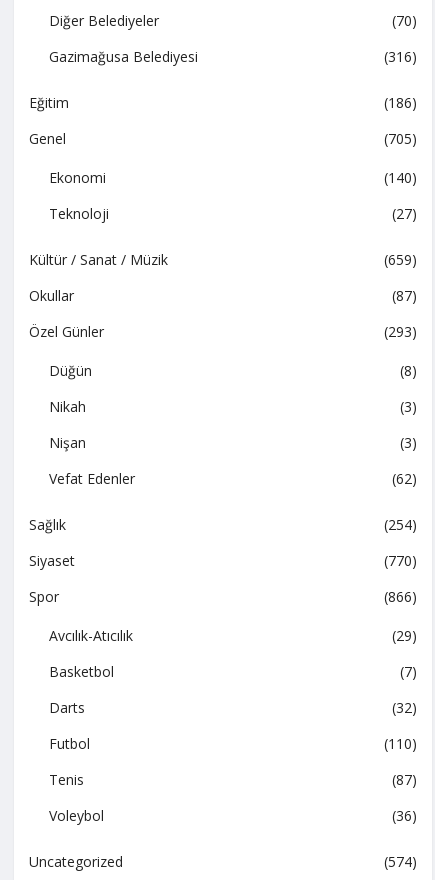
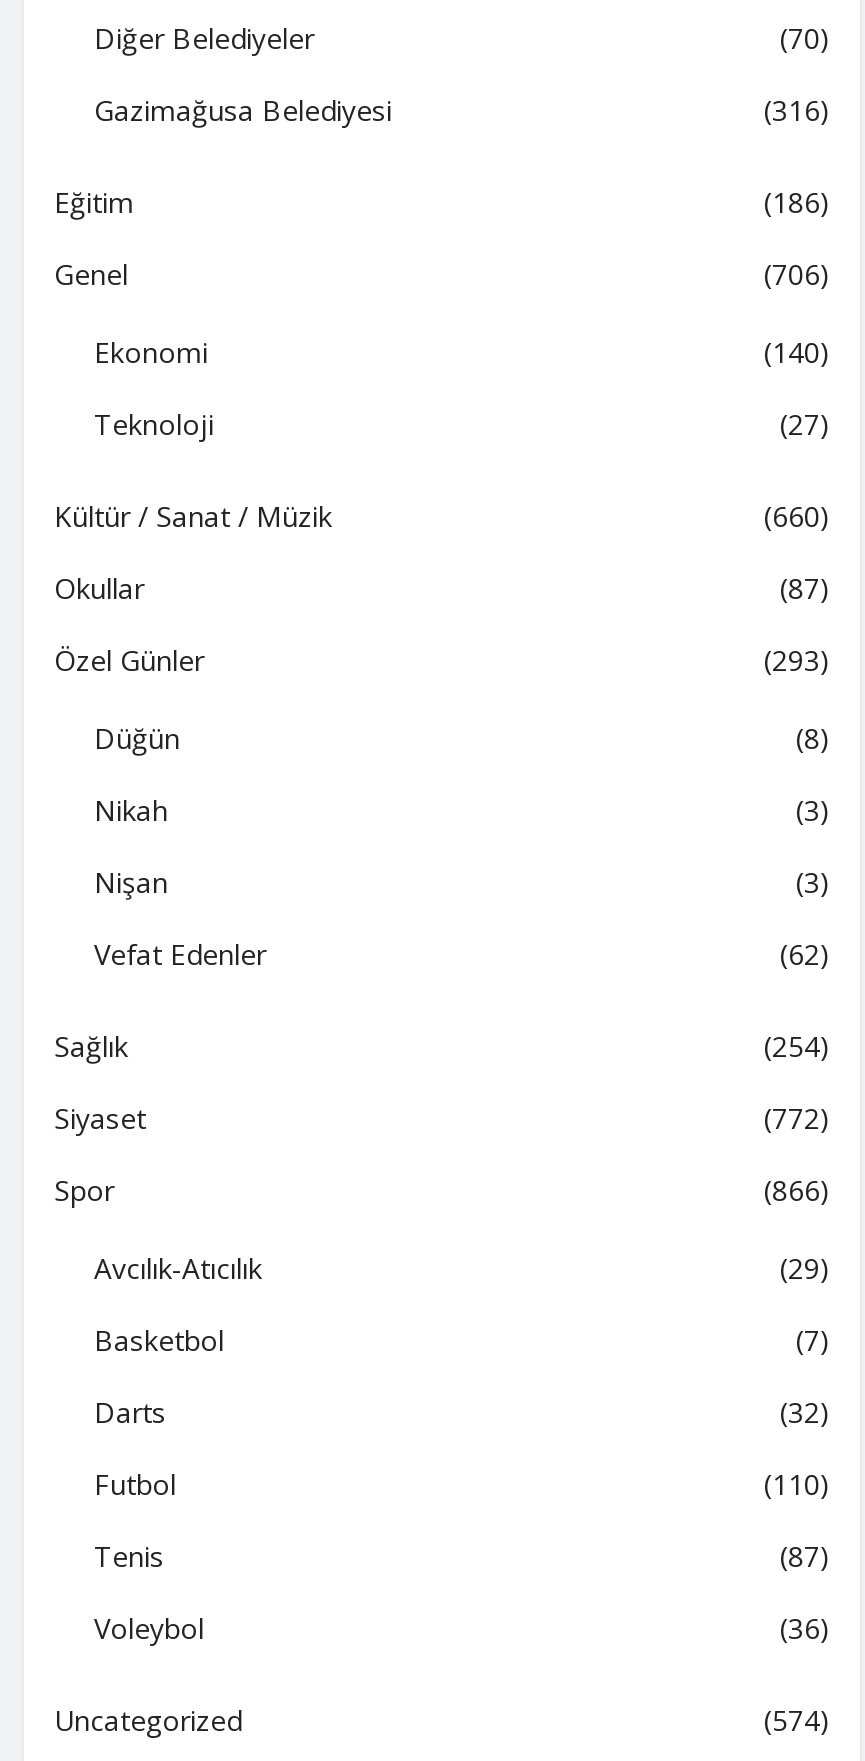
[384,129,417,148] (705) -> [764,254,830,292] (706)
[384,250,417,269] (659) -> [764,496,830,534] (660)
[384,551,417,570] (770) -> [764,1098,830,1136] (772)

